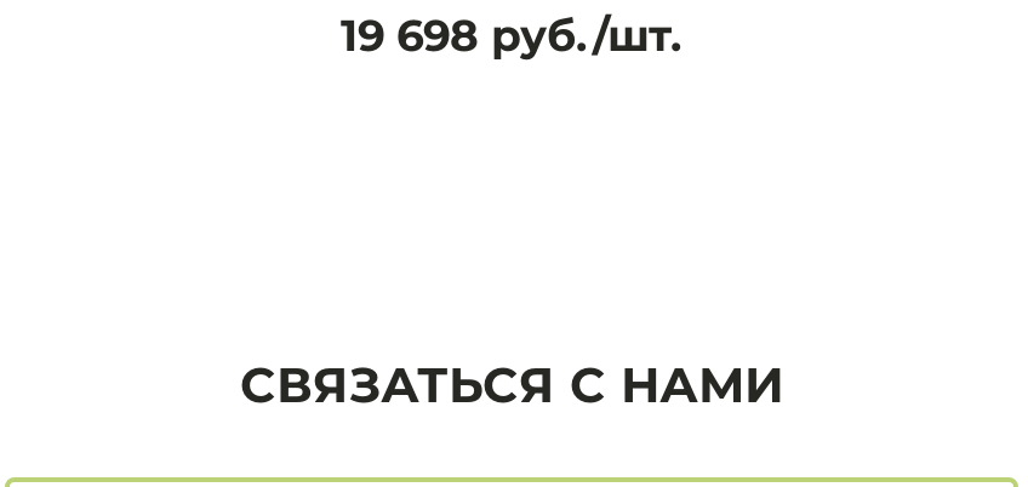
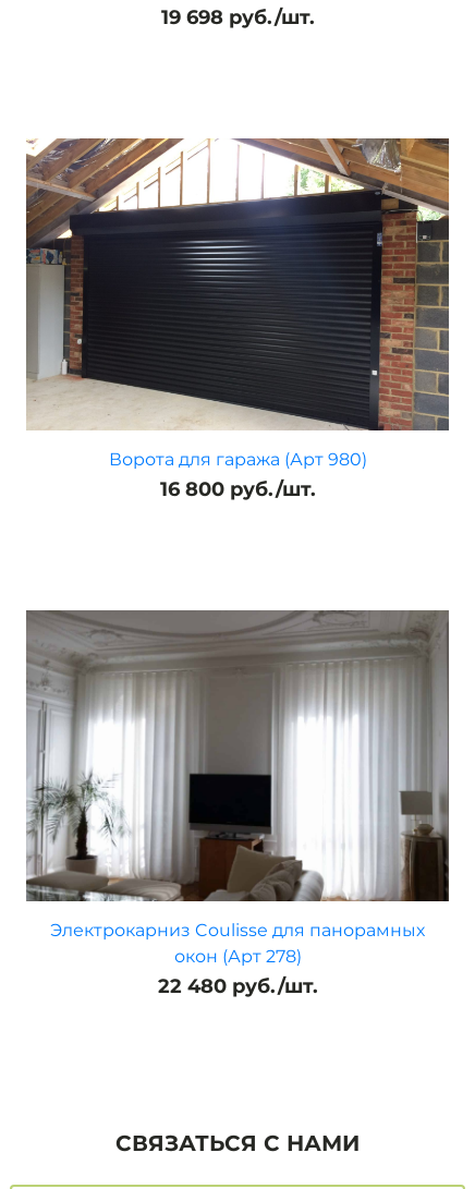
none -> [25,137,450,501] [image] | Ворота для гаража (Арт 980) | 16 800 руб./шт.
none -> [25,609,450,999] [image] | Электрокарниз Coulisse для панорамных | окон (Арт 278) | 22 480 руб./шт.

